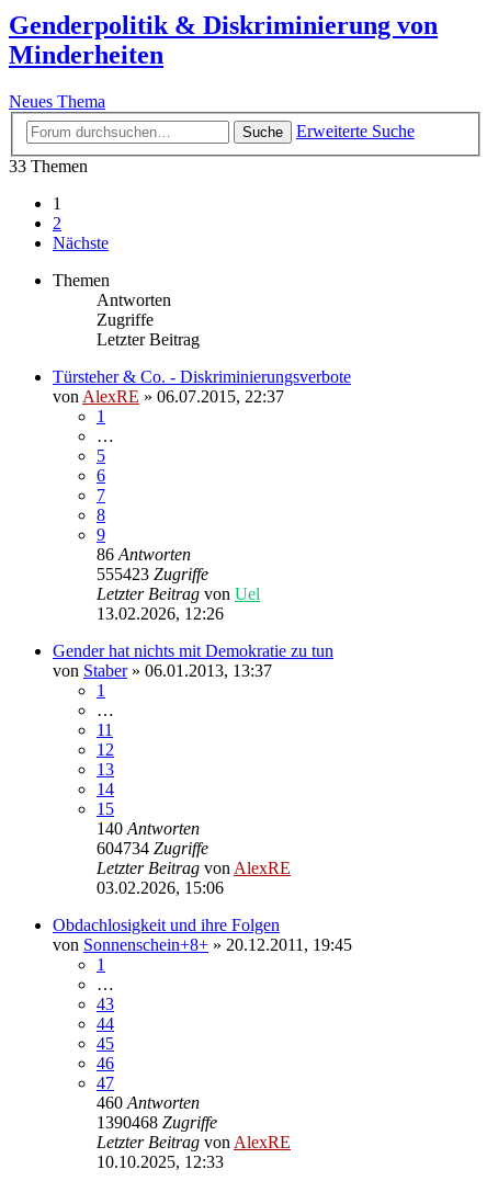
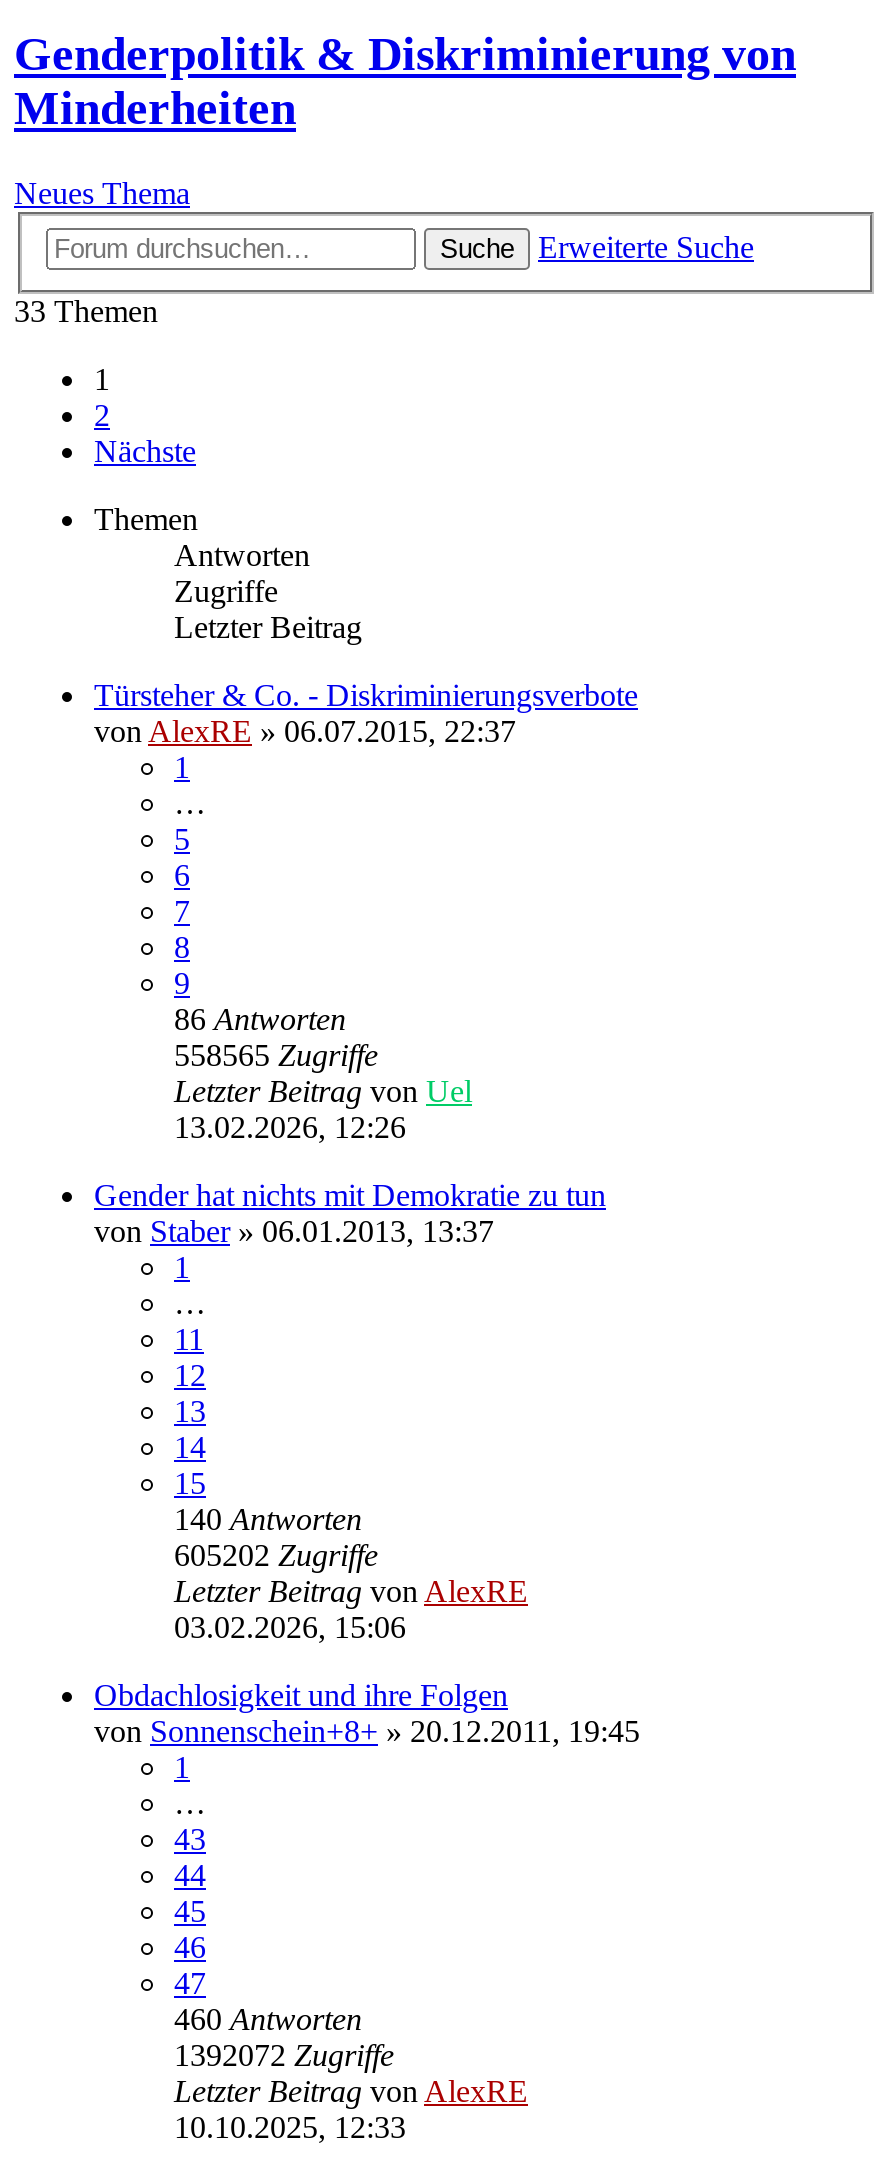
[97,565,208,583] 555423 Zugriffe -> [174,1038,378,1072] 558565 Zugriffe
[97,839,208,857] 604734 Zugriffe -> [174,1538,378,1572] 605202 Zugriffe
[97,1113,217,1132] 1390468 Zugriffe -> [174,2038,394,2072] 1392072 Zugriffe

